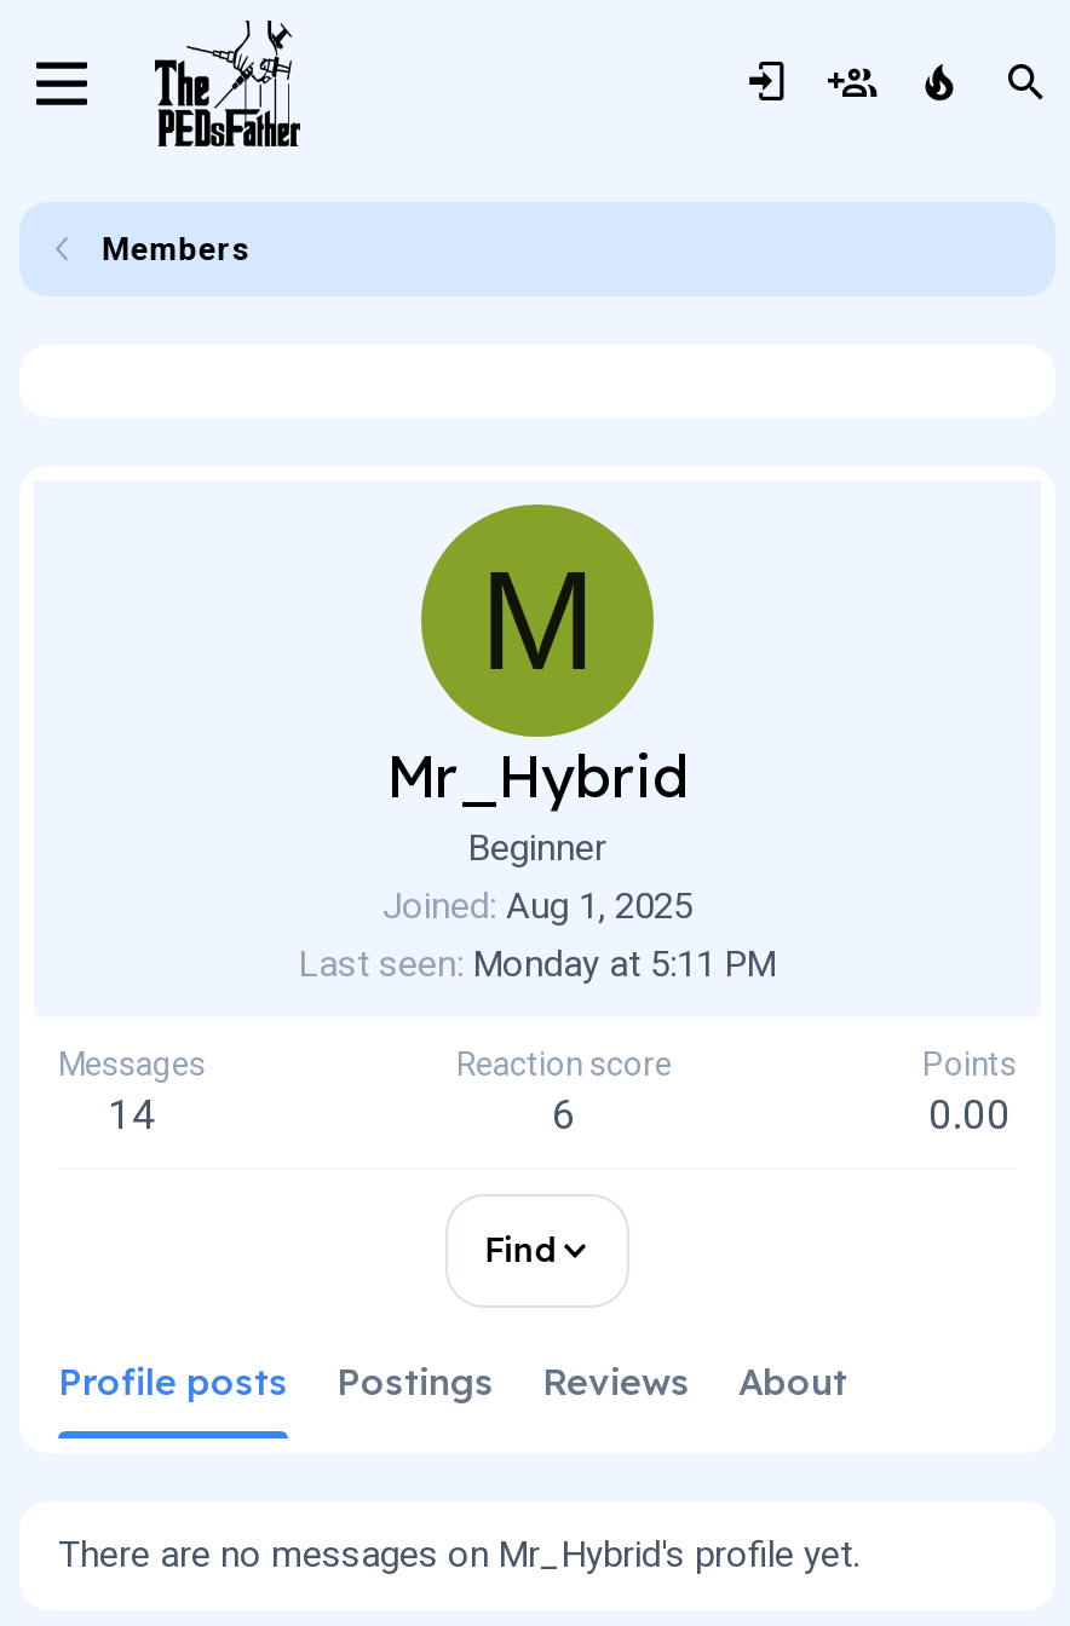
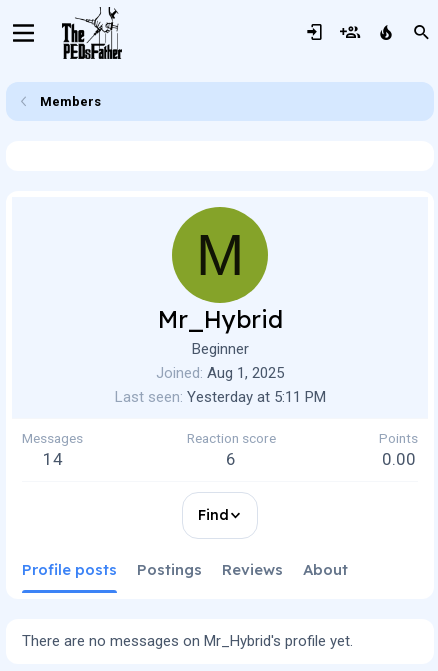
[299,942,776,986] Last seen Monday at 5:11 PM -> [114,388,325,406] Last seen Yesterday at 5:11 PM

